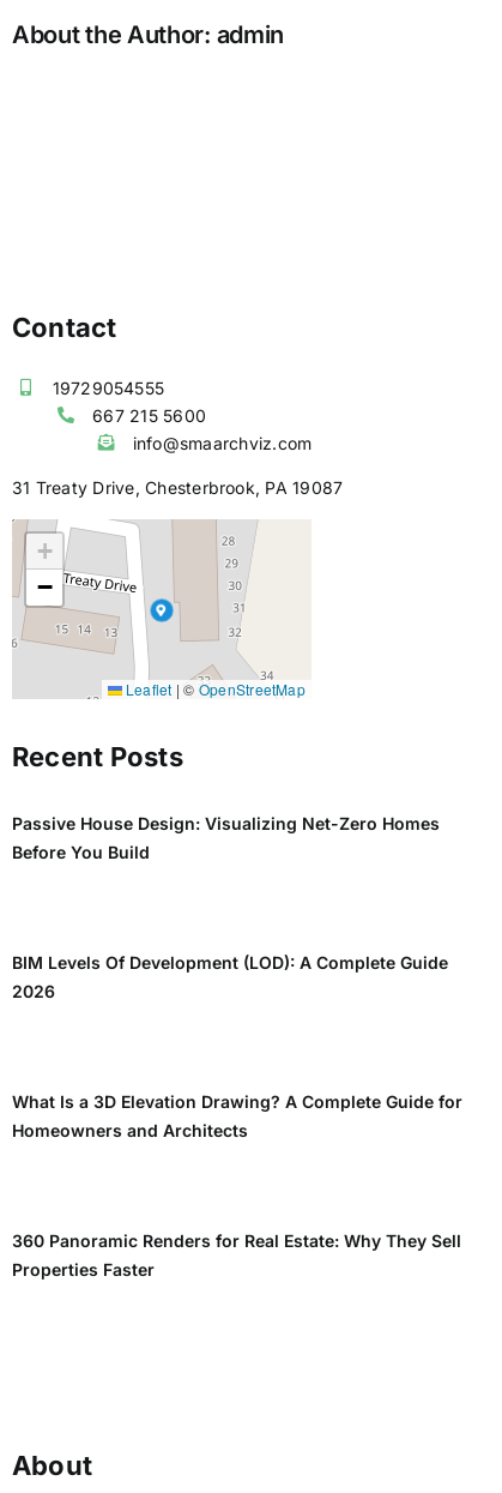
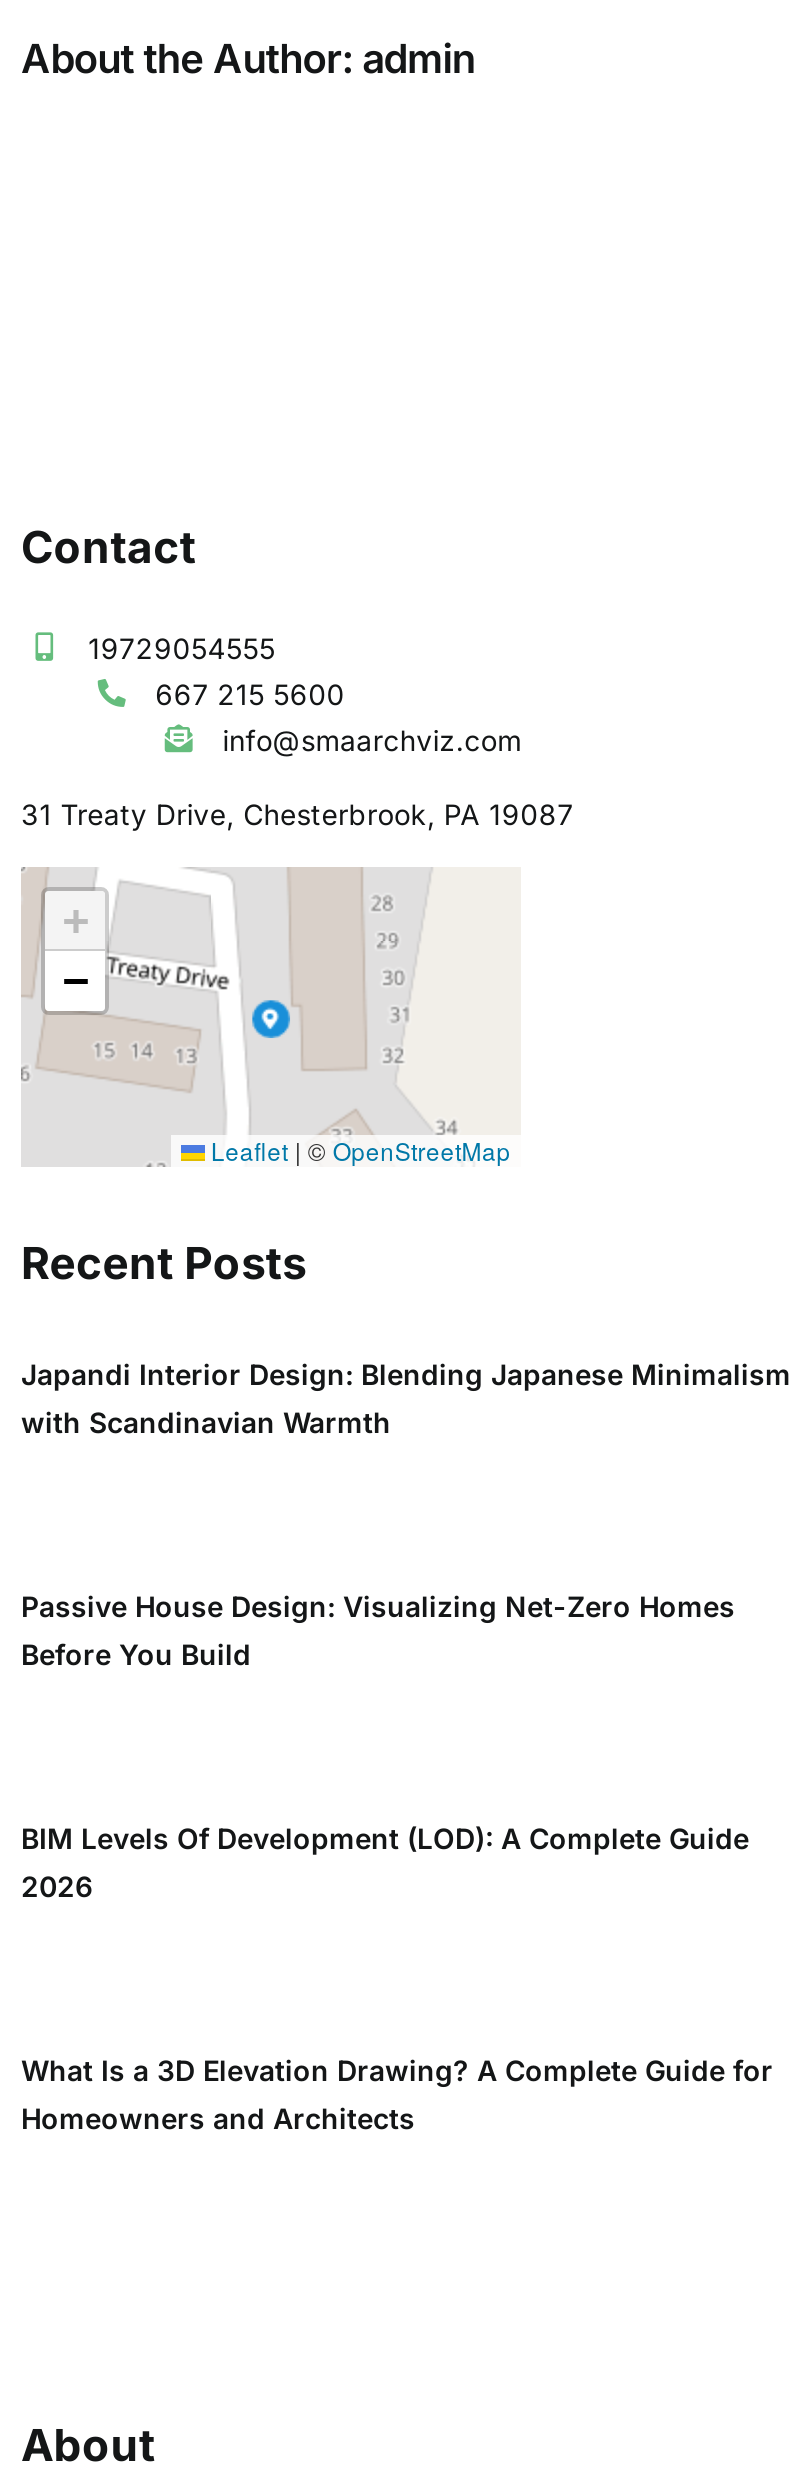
none -> [21,1358,791,1440] Japandi Interior Design: Blending Japanese Minimalism | with Scandinavian Warmth
moved [12,814,462,1141] -> [21,1590,773,2136]: Passive House Design: Visualizing Net-Zero Homes | Before You Build | BIM Levels Of Development (LOD): A Complete Guide | 2026 | What Is a 3D Elevation Drawing? A Complete Guide for | Homeowners and Architects
[12,1231,461,1280] 360 Panoramic Renders for Real Estate: Why They Sell | Properties Faster -> none

